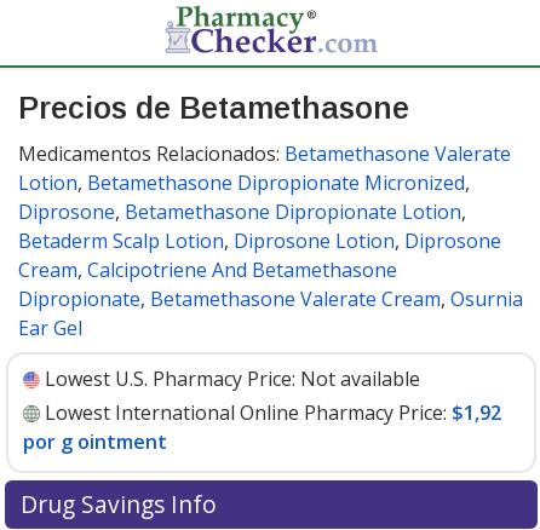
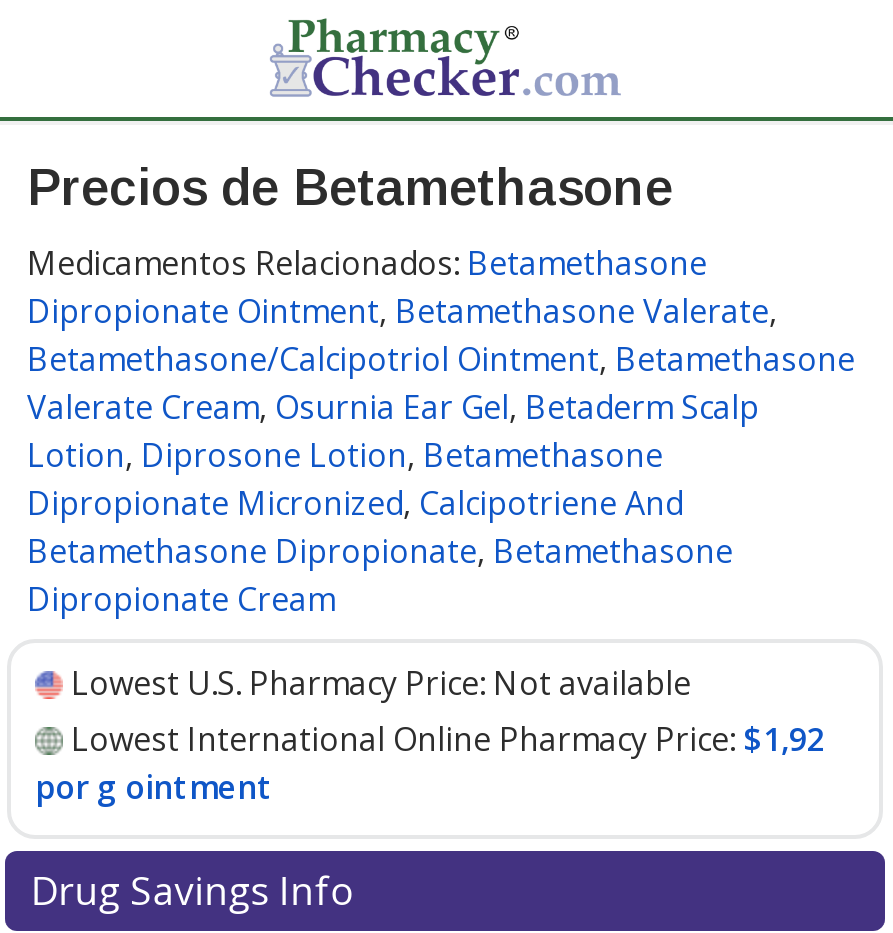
[18,140,523,341] Medicamentos Relacionados: Betamethasone Valerate | Lotion, Betamethasone Dipropionate Micronized, | Diprosone, Betamethasone Dipropionate Lotion, | Betaderm Scalp Lotion, Diprosone Lotion, Diprosone | Cream, Calcipotriene And Betamethasone | Dipropionate, Betamethasone Valerate Cream, Osurnia | Ear Gel -> [27,241,855,621] Medicamentos Relacionados: Betamethasone | Dipropionate Ointment, Betamethasone Valerate, | Betamethasone/Calcipotriol Ointment, Betamethasone | Valerate Cream, Osurnia Ear Gel, Betaderm Scalp | Lotion, Diprosone Lotion, Betamethasone | Dipropionate Micronized, Calcipotriene And | Betamethasone Dipropionate, Betamethasone | Dipropionate Cream

